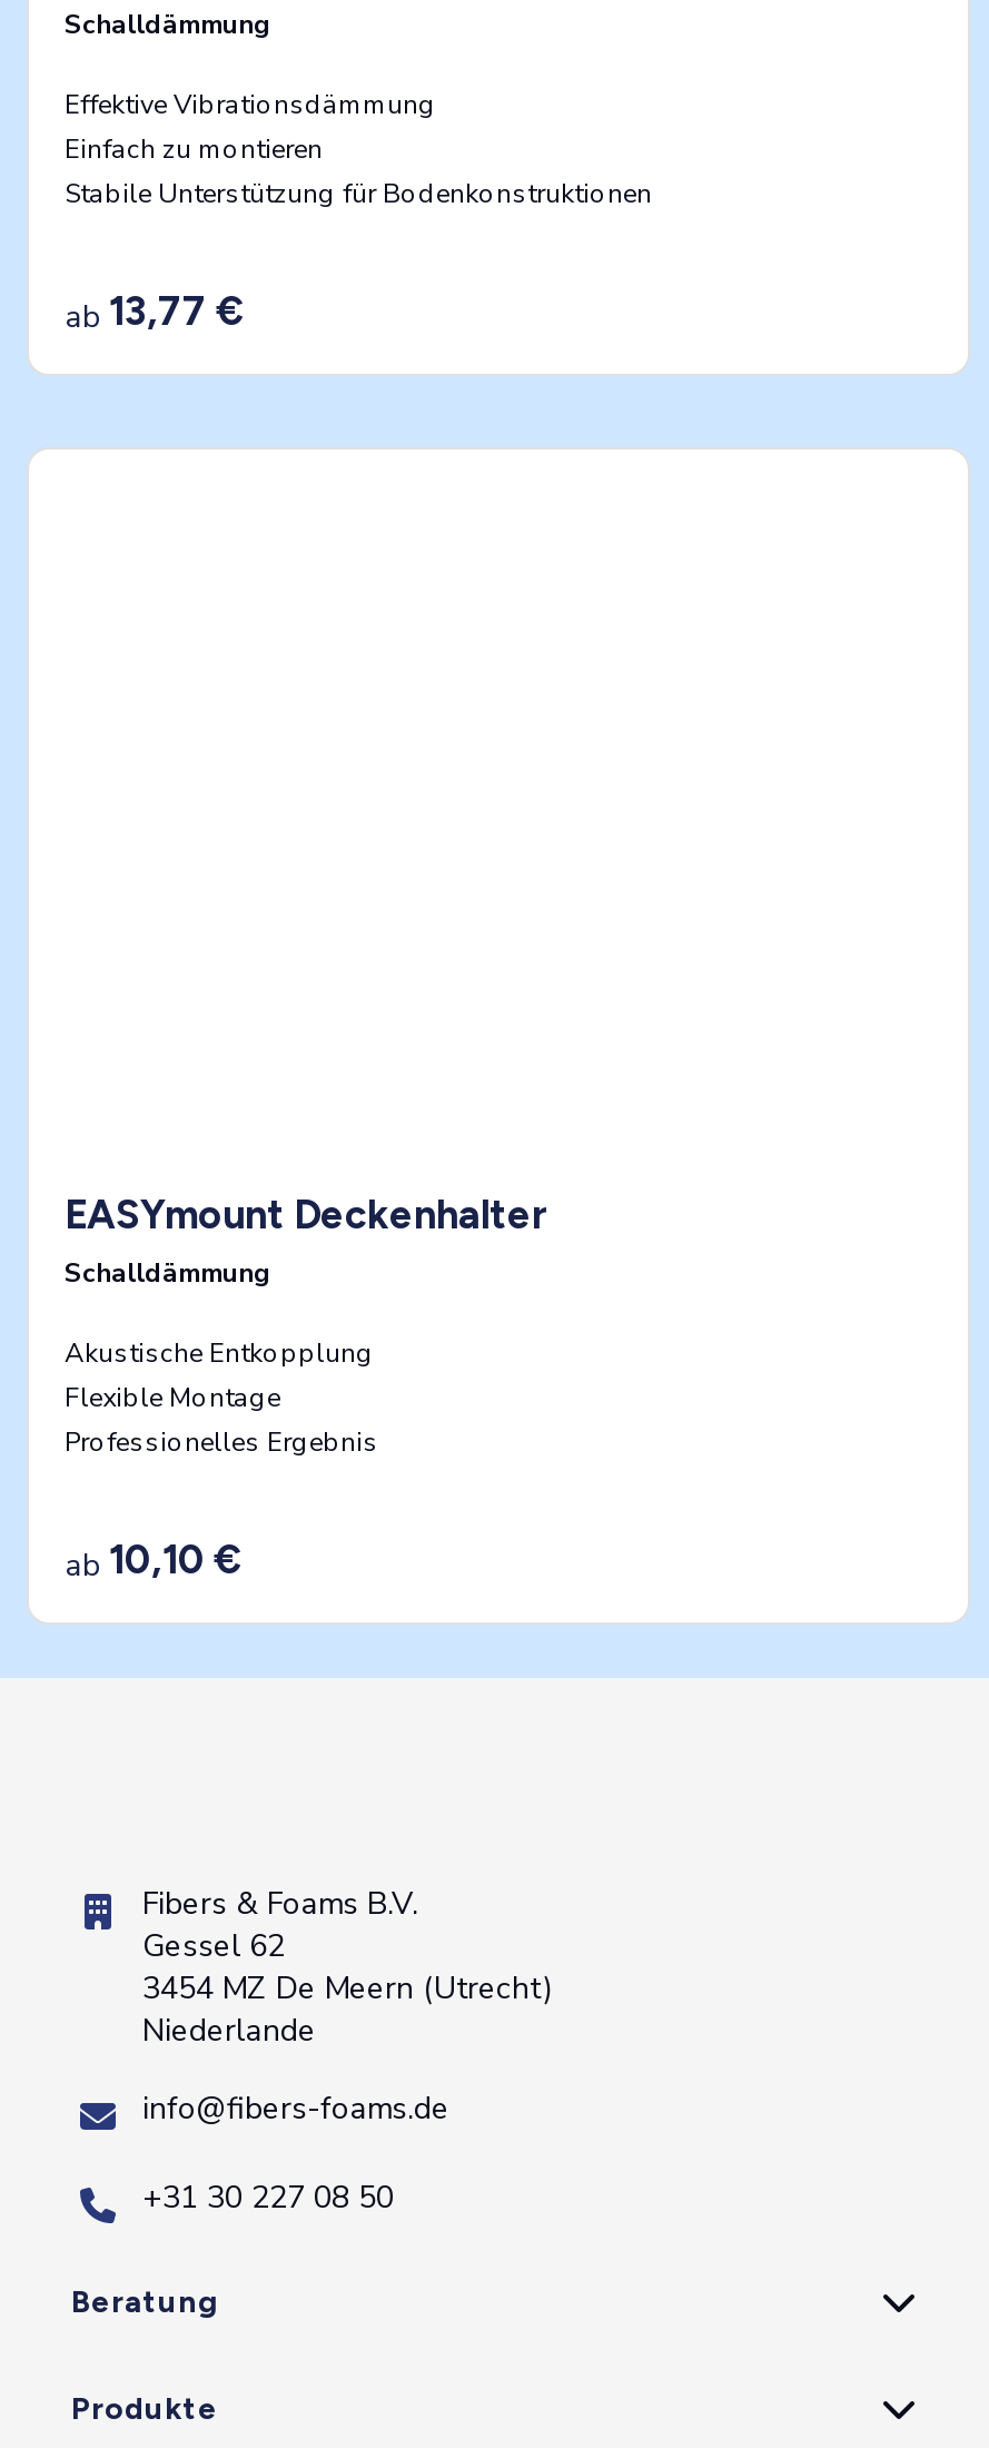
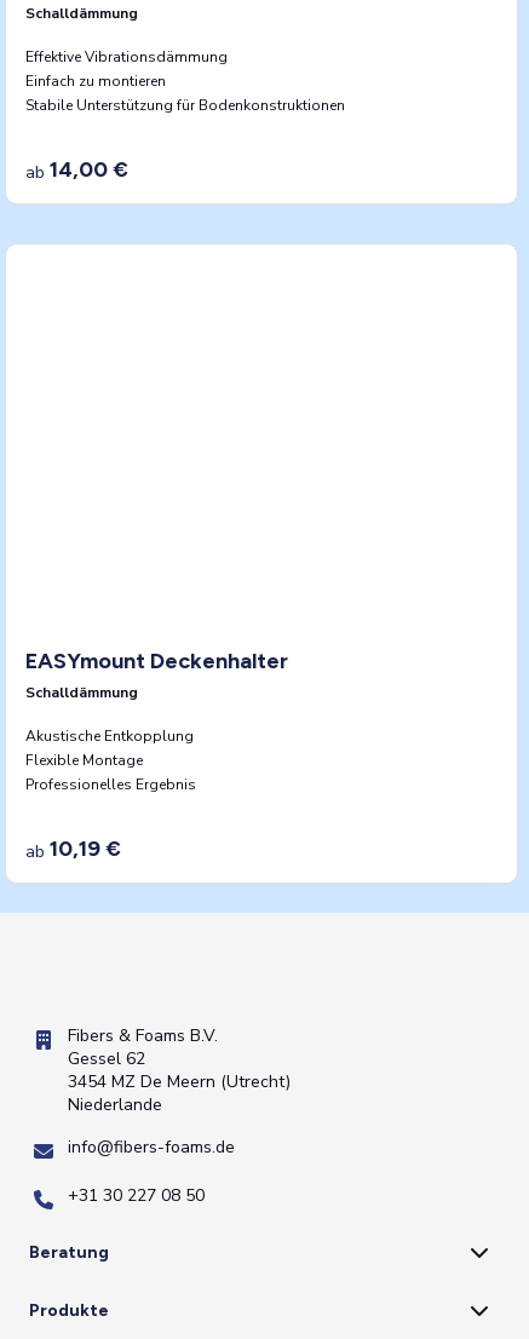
[65,288,245,339] ab 13,77 € -> [25,156,128,184] ab 14,00 €
[65,1535,243,1586] ab 10,10 € -> [25,835,121,863] ab 10,19 €

